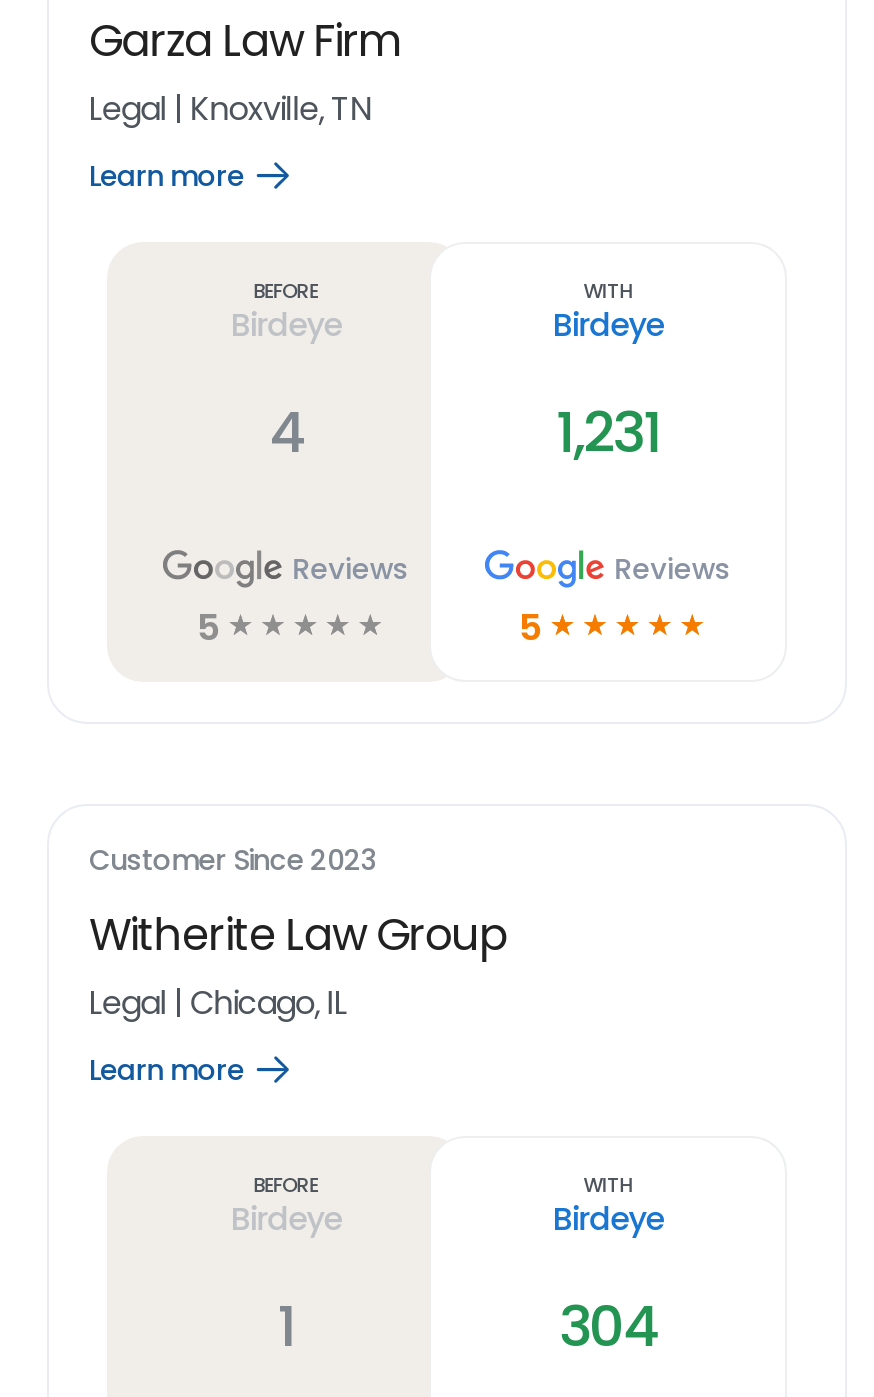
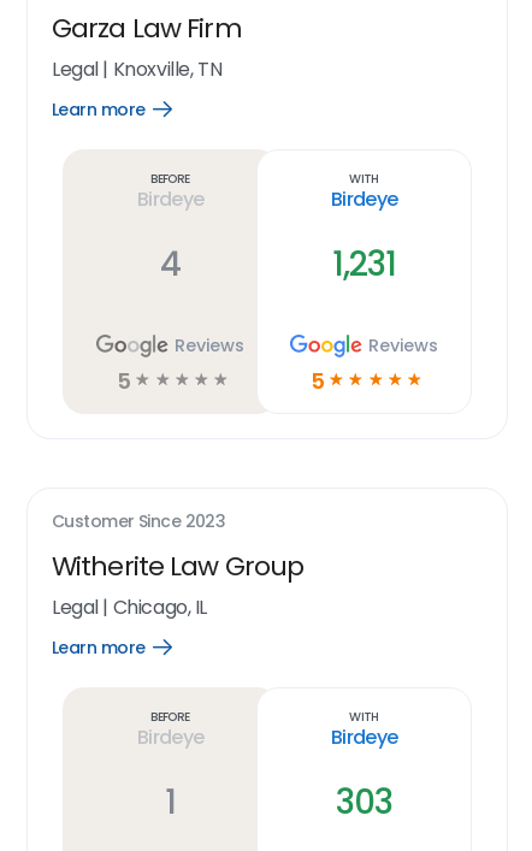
[559,1287,657,1365] 304 -> [336,778,392,825] 303

